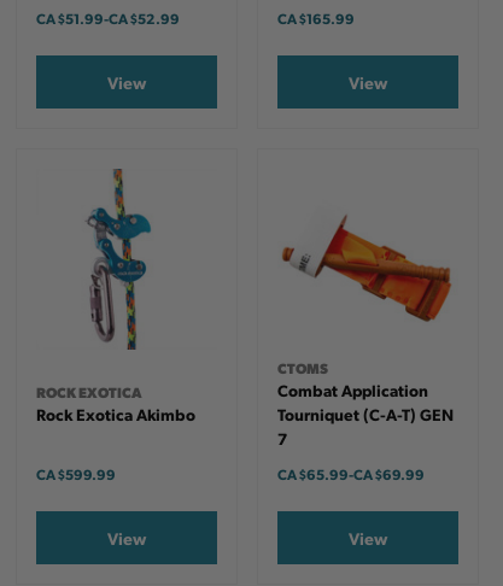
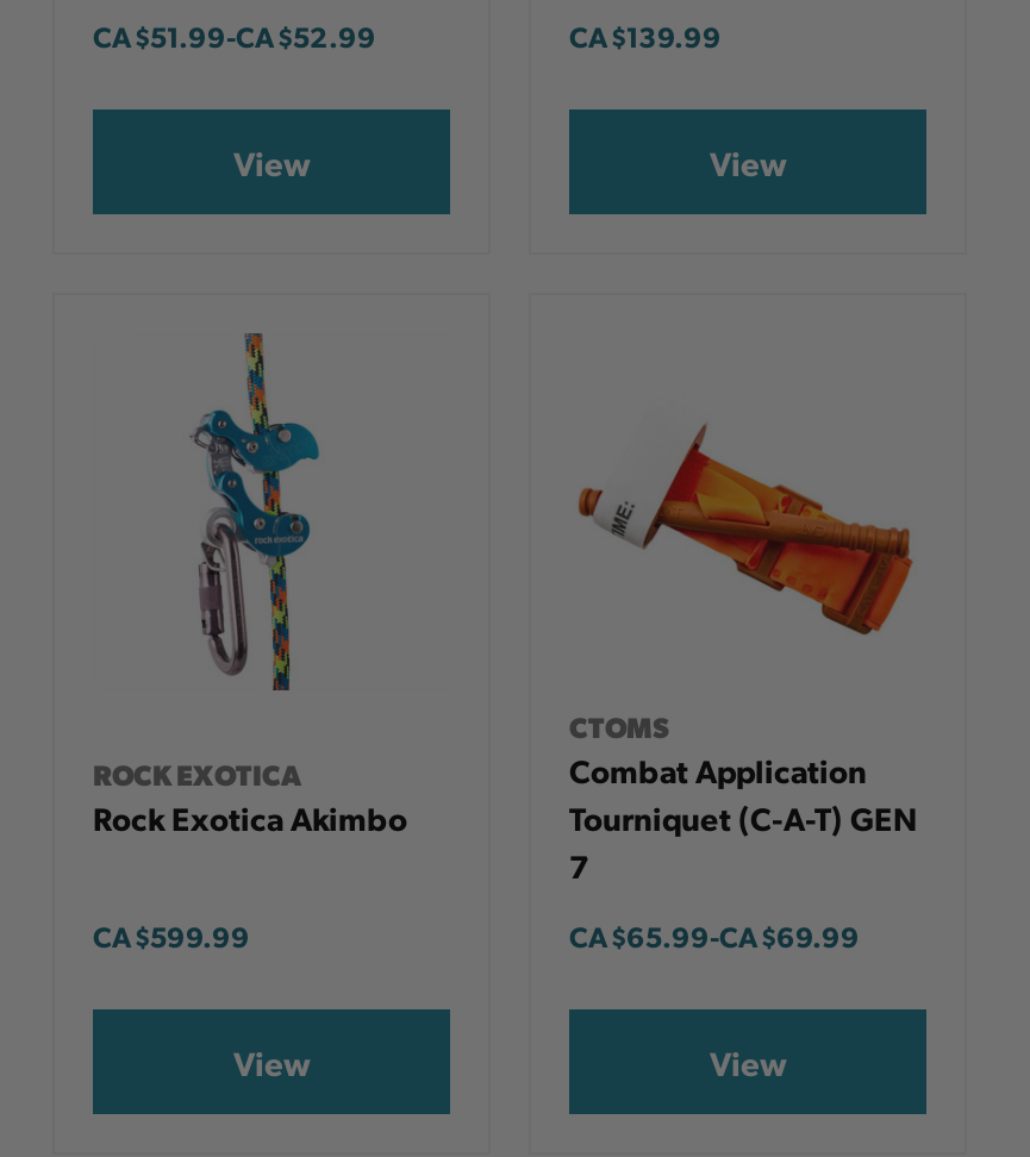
[277,8,355,28] CA $165.99 -> [569,17,722,55] CA $139.99

